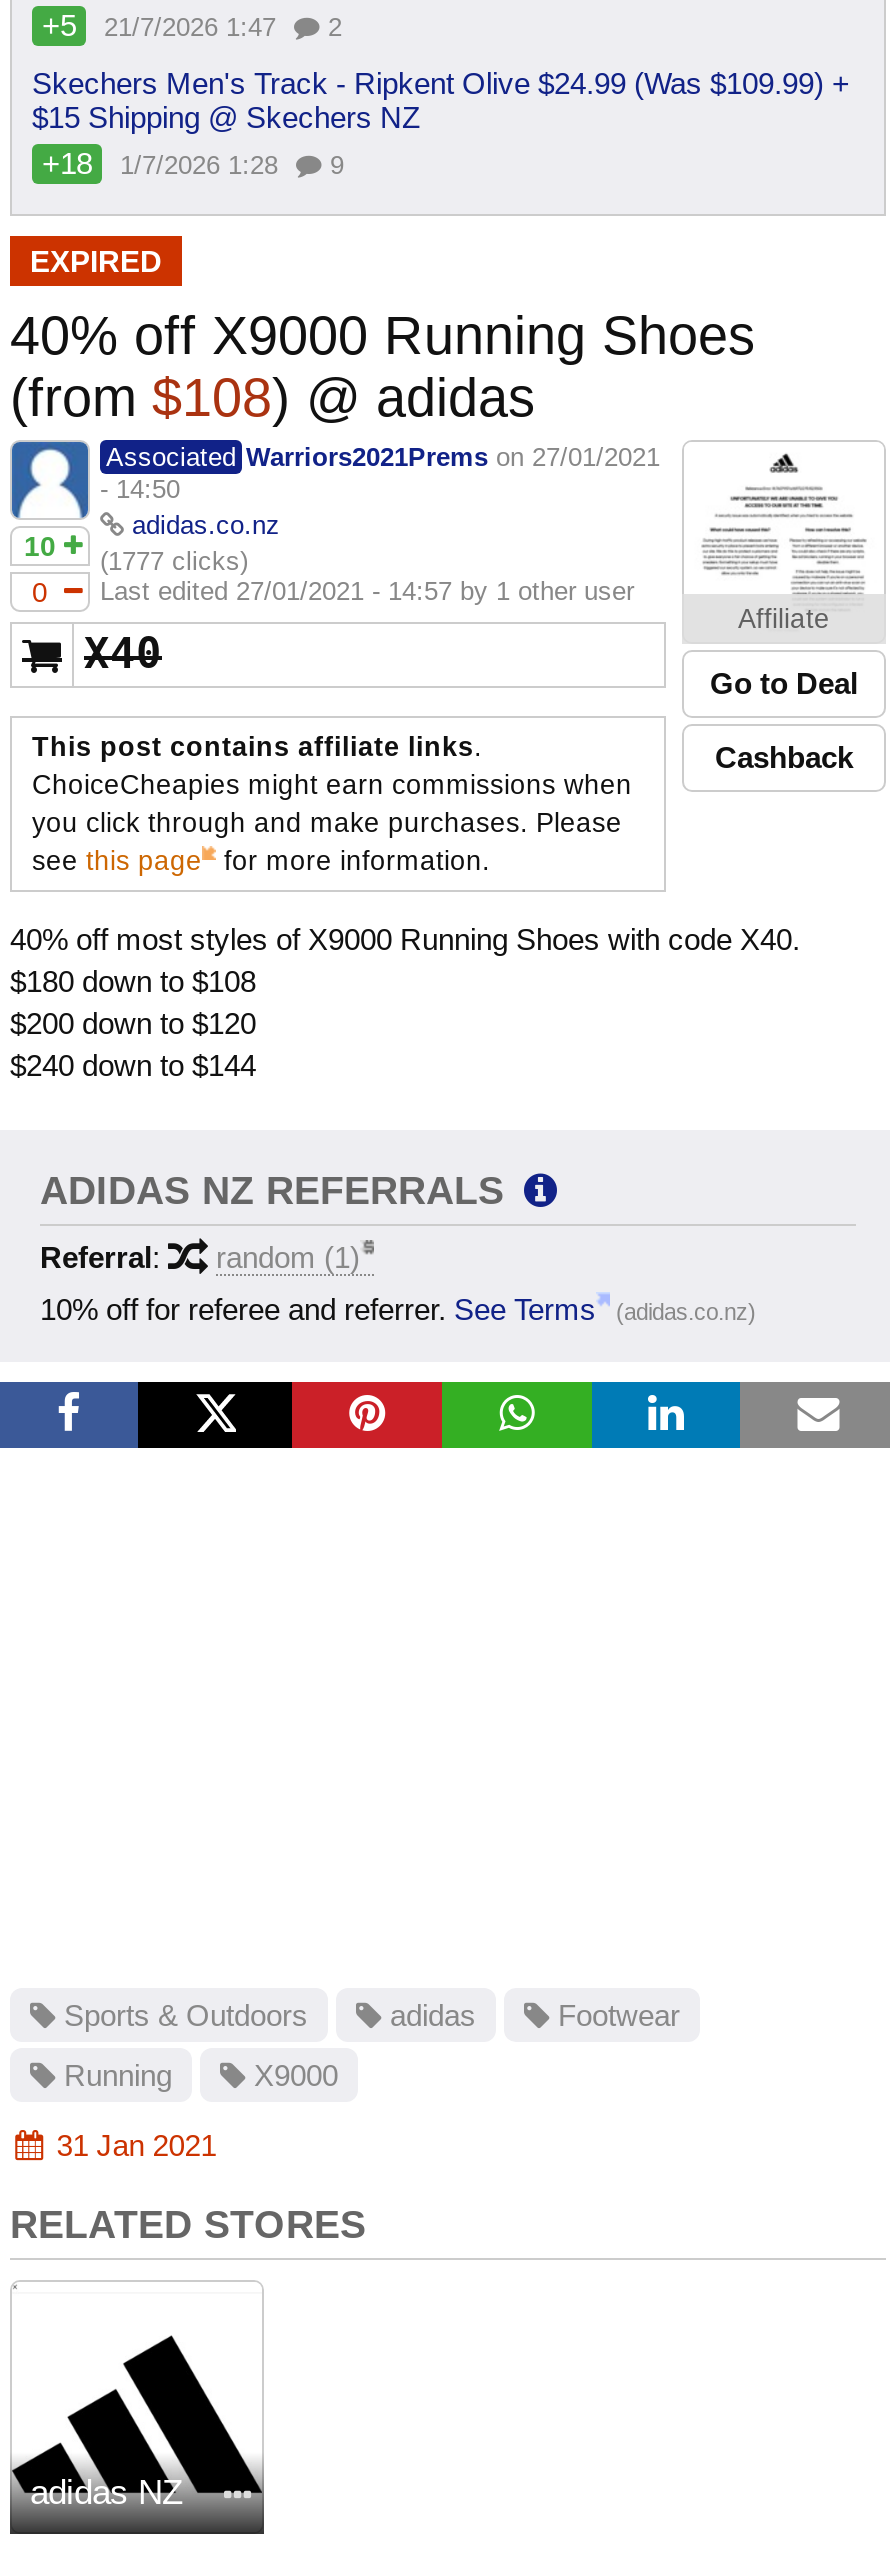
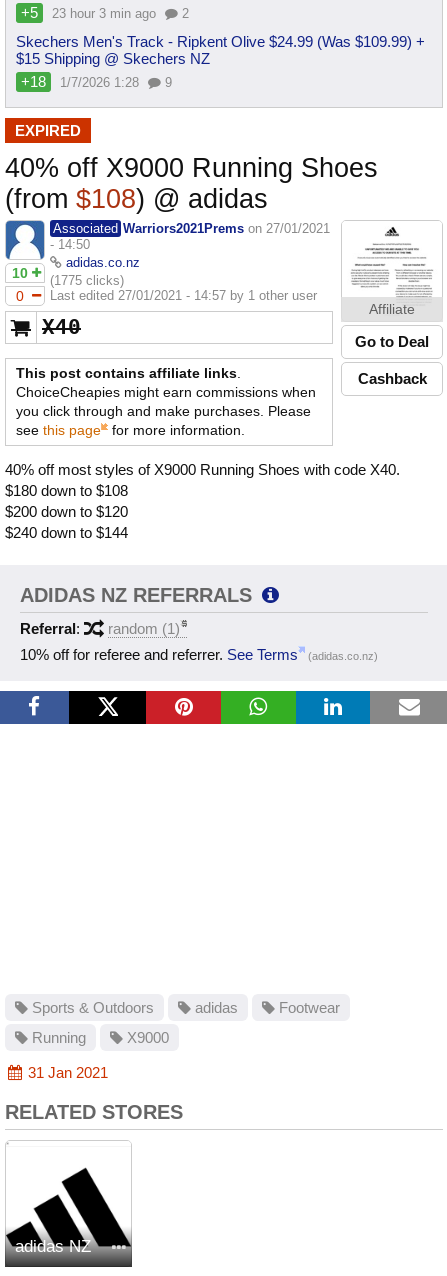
[42,8,342,42] +5 21/7/2026 1:47 2 -> [21,4,189,21] +5 23 hour 3 min ago 2
[24,530,248,576] 10 (1777 clicks) -> [12,265,124,288] 10 (1775 clicks)

